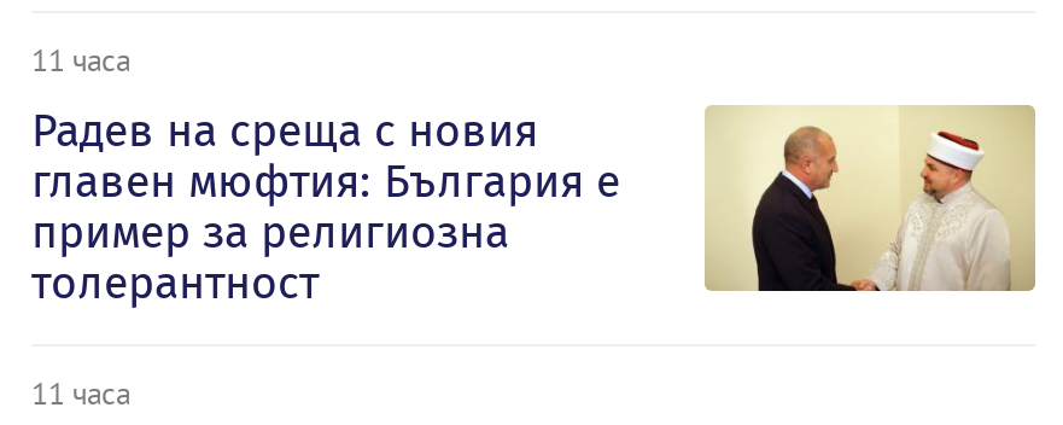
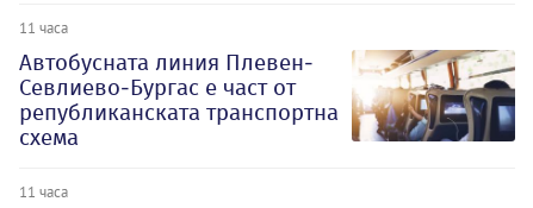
[31,103,1035,310] [image] | Радев на среща с новия | главен мюфтия: България е | пример за религиозна | толерантност -> [19,49,516,151] [image] | Автобусната линия Плевен- | Севлиево-Бургас е част от | републиканската транспортна | схема

